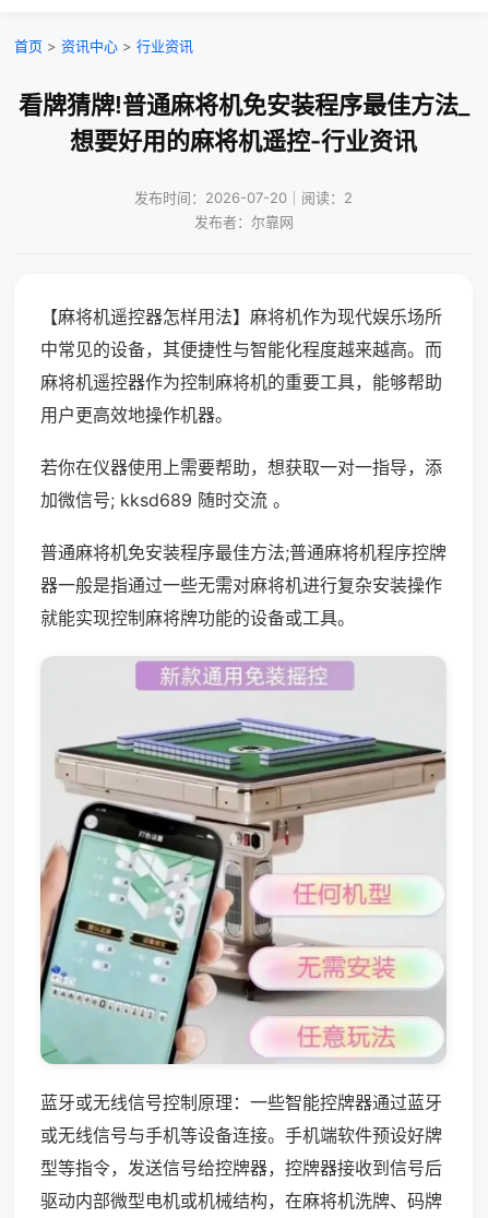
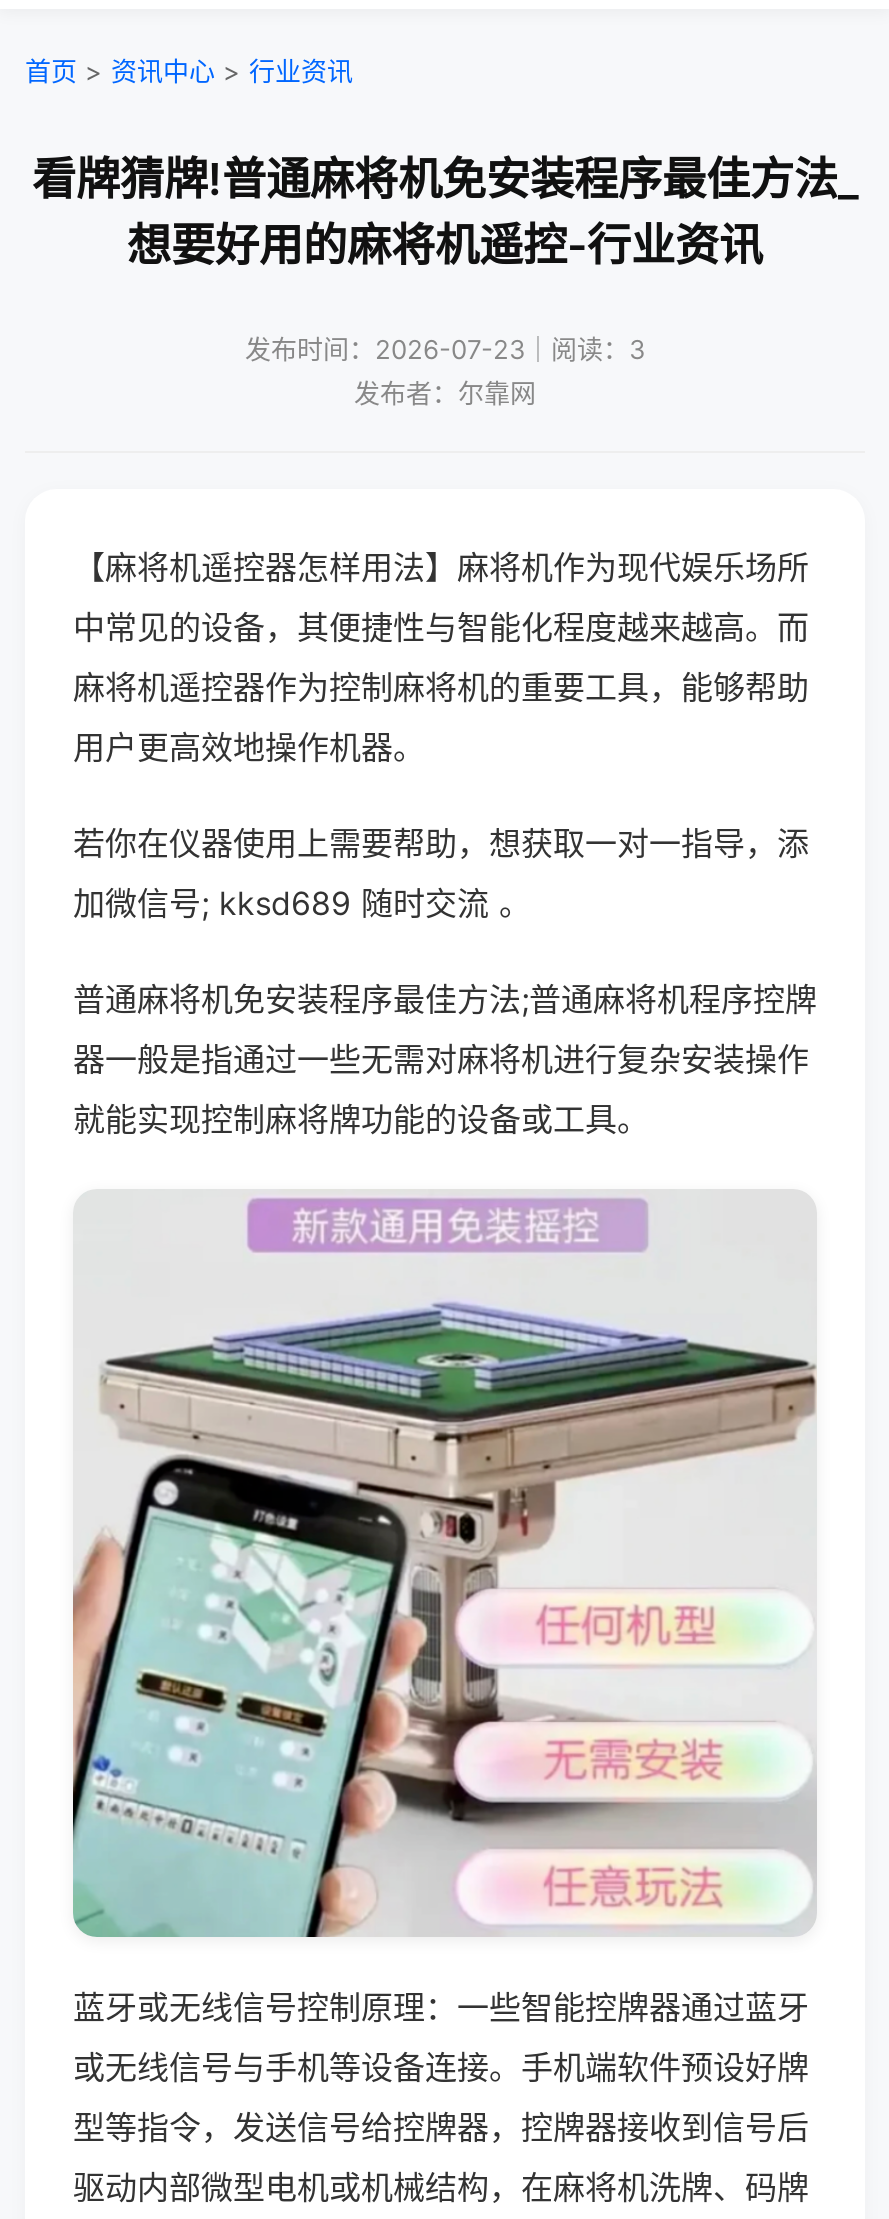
[134,189,353,206] 发布时间：2026-07-20｜阅读：2 -> [245,333,645,365] 发布时间：2026-07-23｜阅读：3

